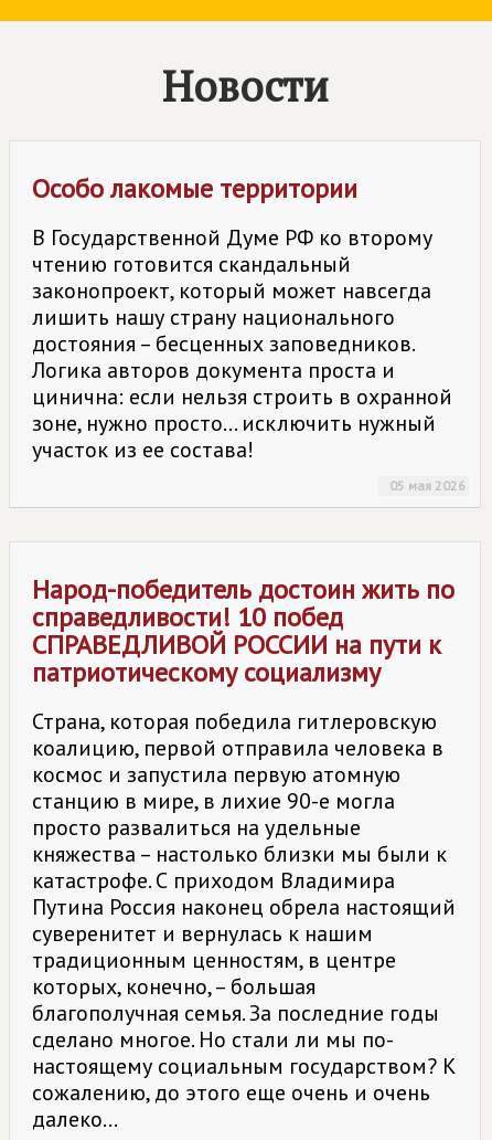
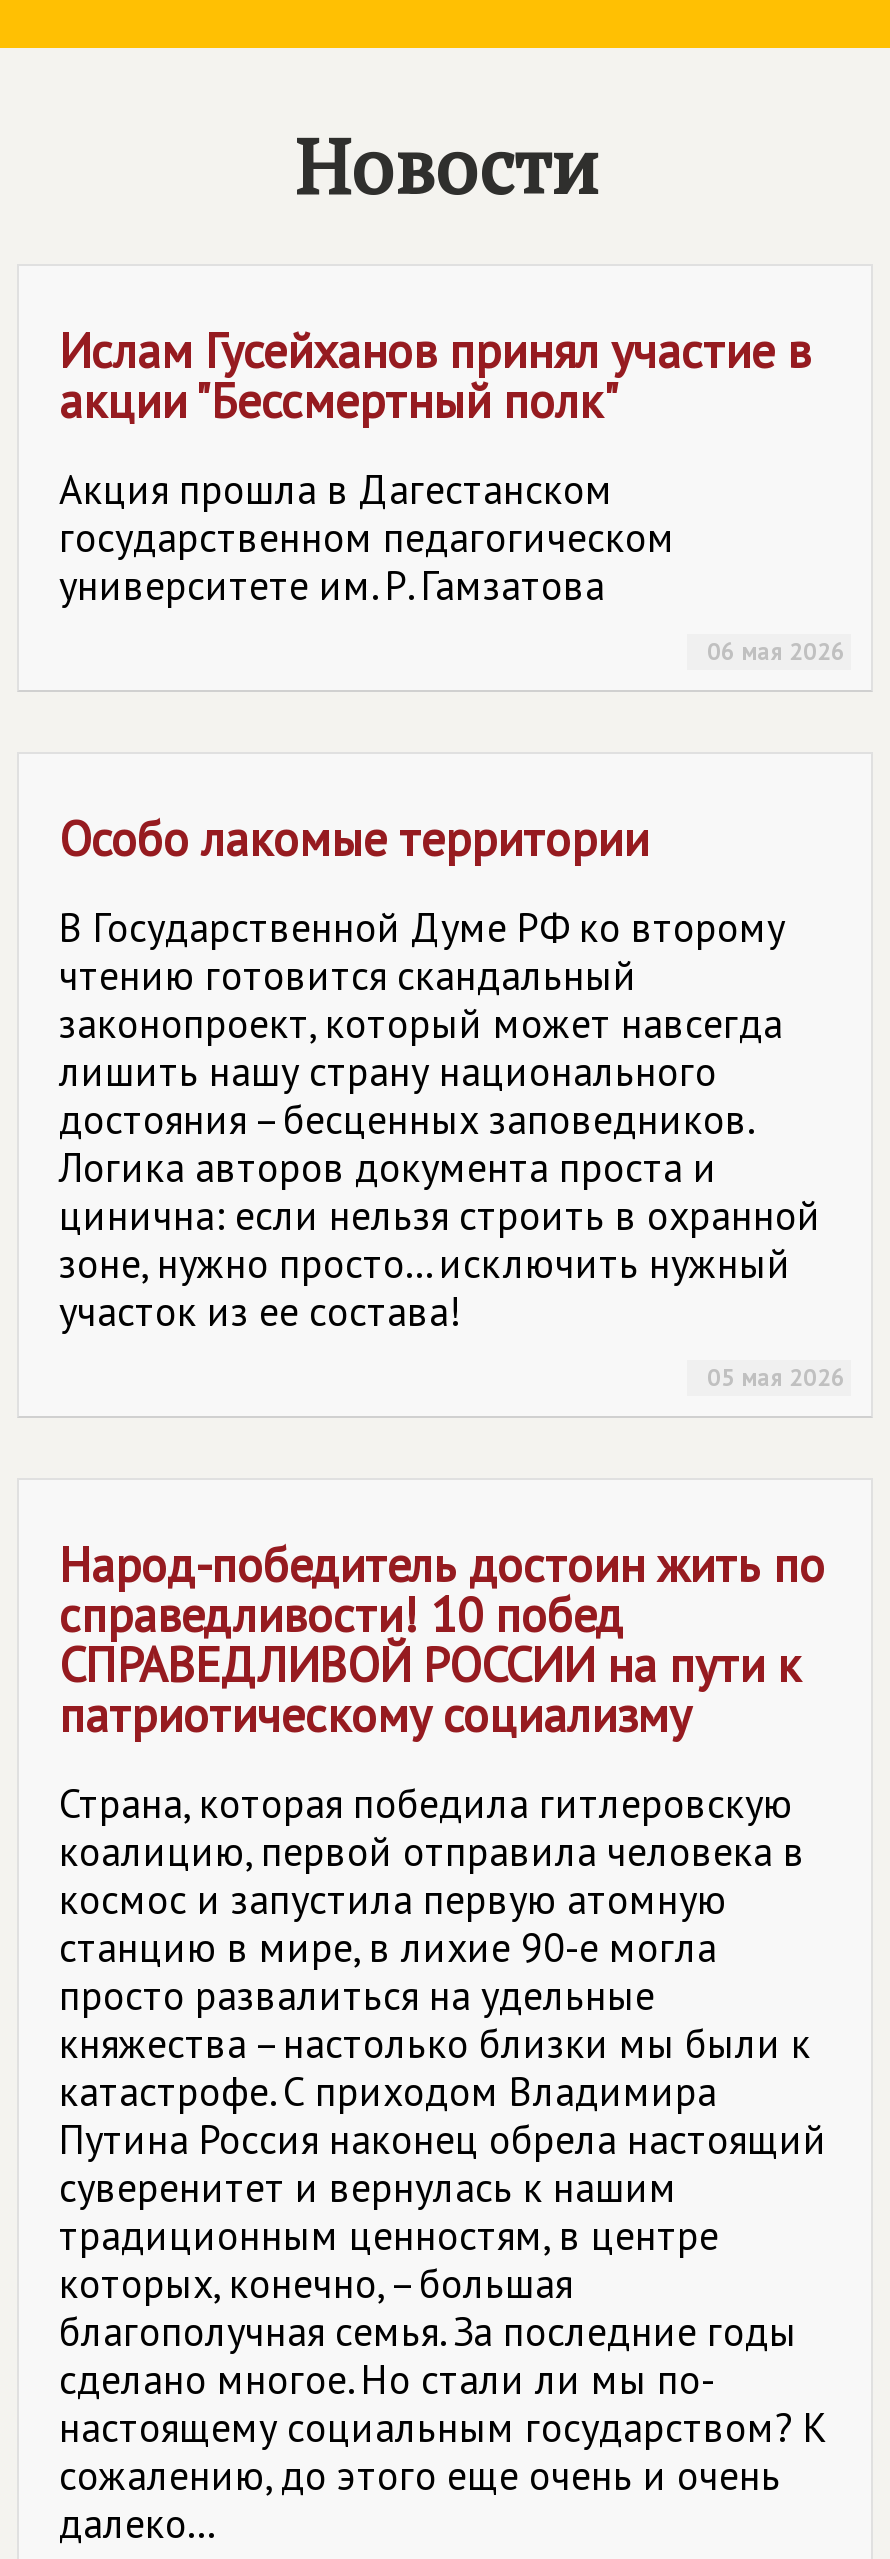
none -> [59,320,845,666] Ислам Гусейханов принял участие в | акции "Бессмертный полк" | Акция прошла в Дагестанском | государственном педагогическом | университете им. Р. Гамзатова | 06 мая 2026

